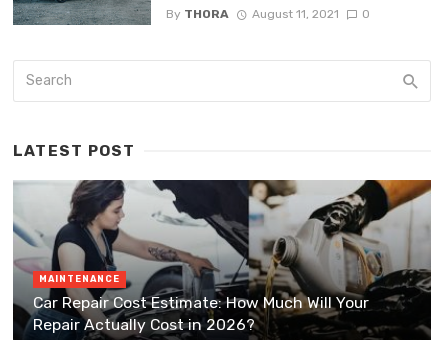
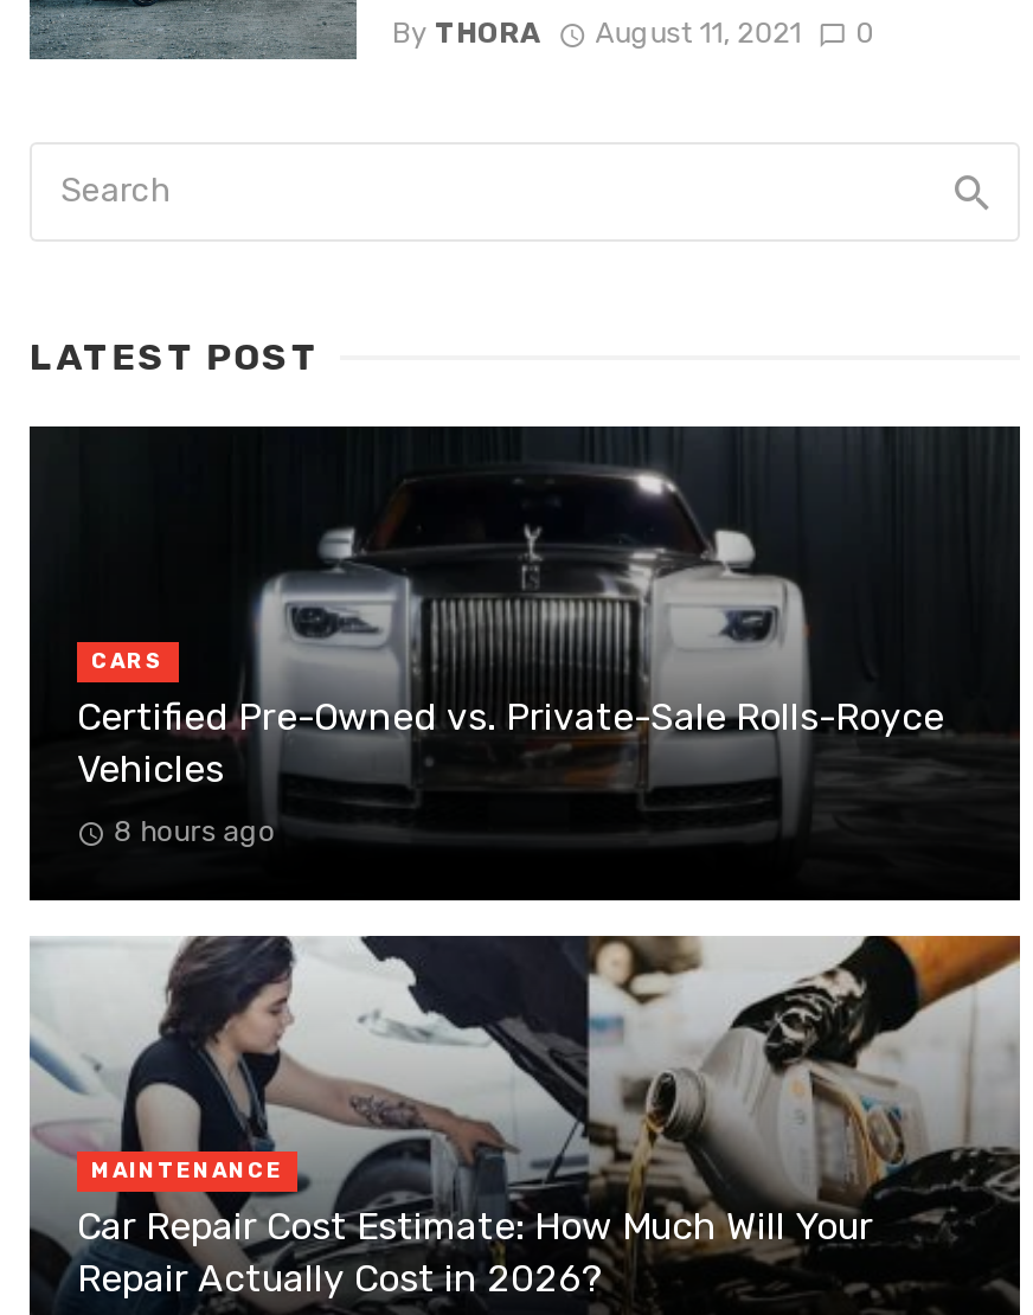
none -> [30,424,1020,903] [image] | CARS | Certified Pre-Owned vs. Private-Sale Rolls-Royce | Vehicles | 8 hours ago

